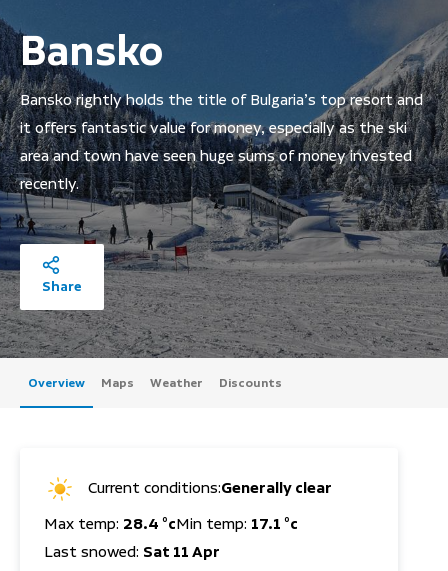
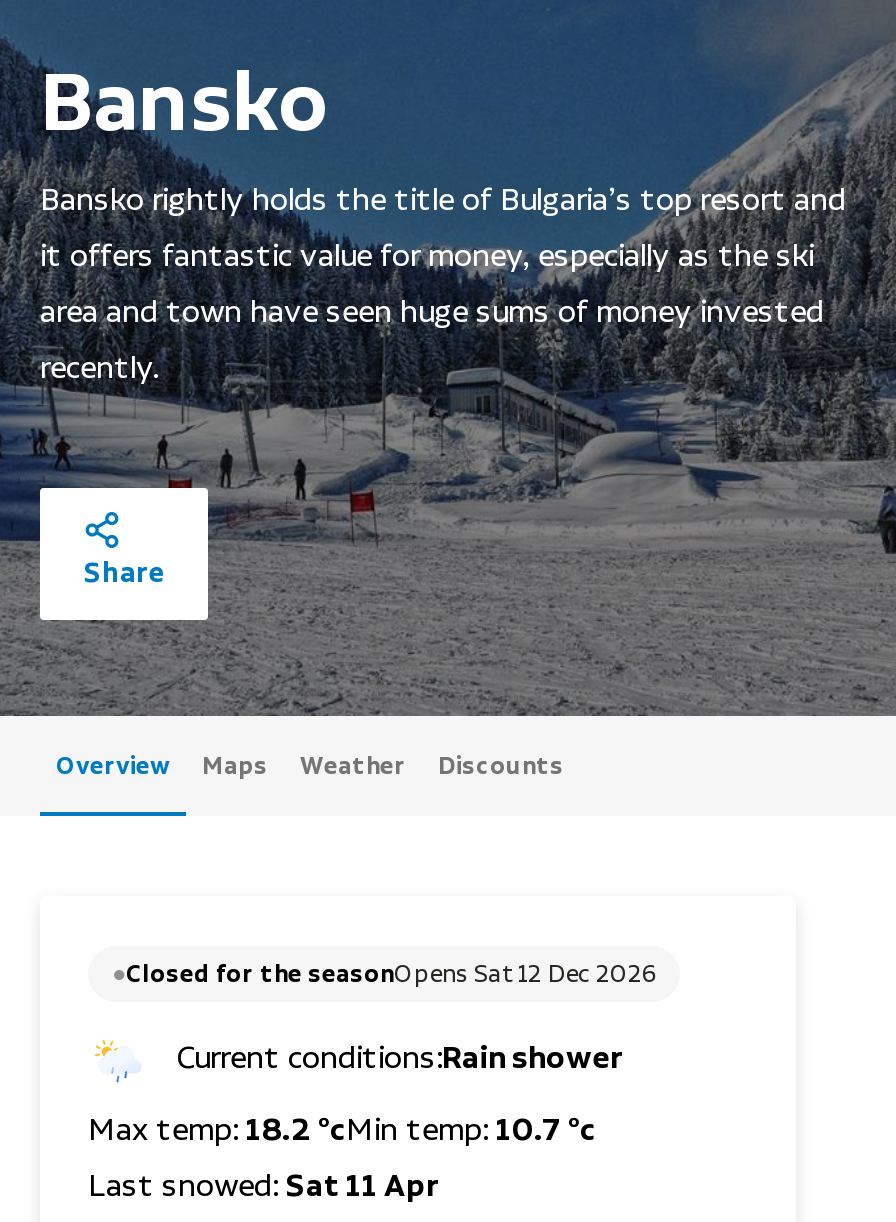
[44,478,332,533] Current conditions:Generally clear | Max temp: 28.4 °cMin temp: 17.1 °c -> [88,958,656,1147] Closed for the seasonOpens Sat 12 Dec 2026 | Current conditions:Rain shower | Max temp: 18.2 °cMin temp: 10.7 °c

